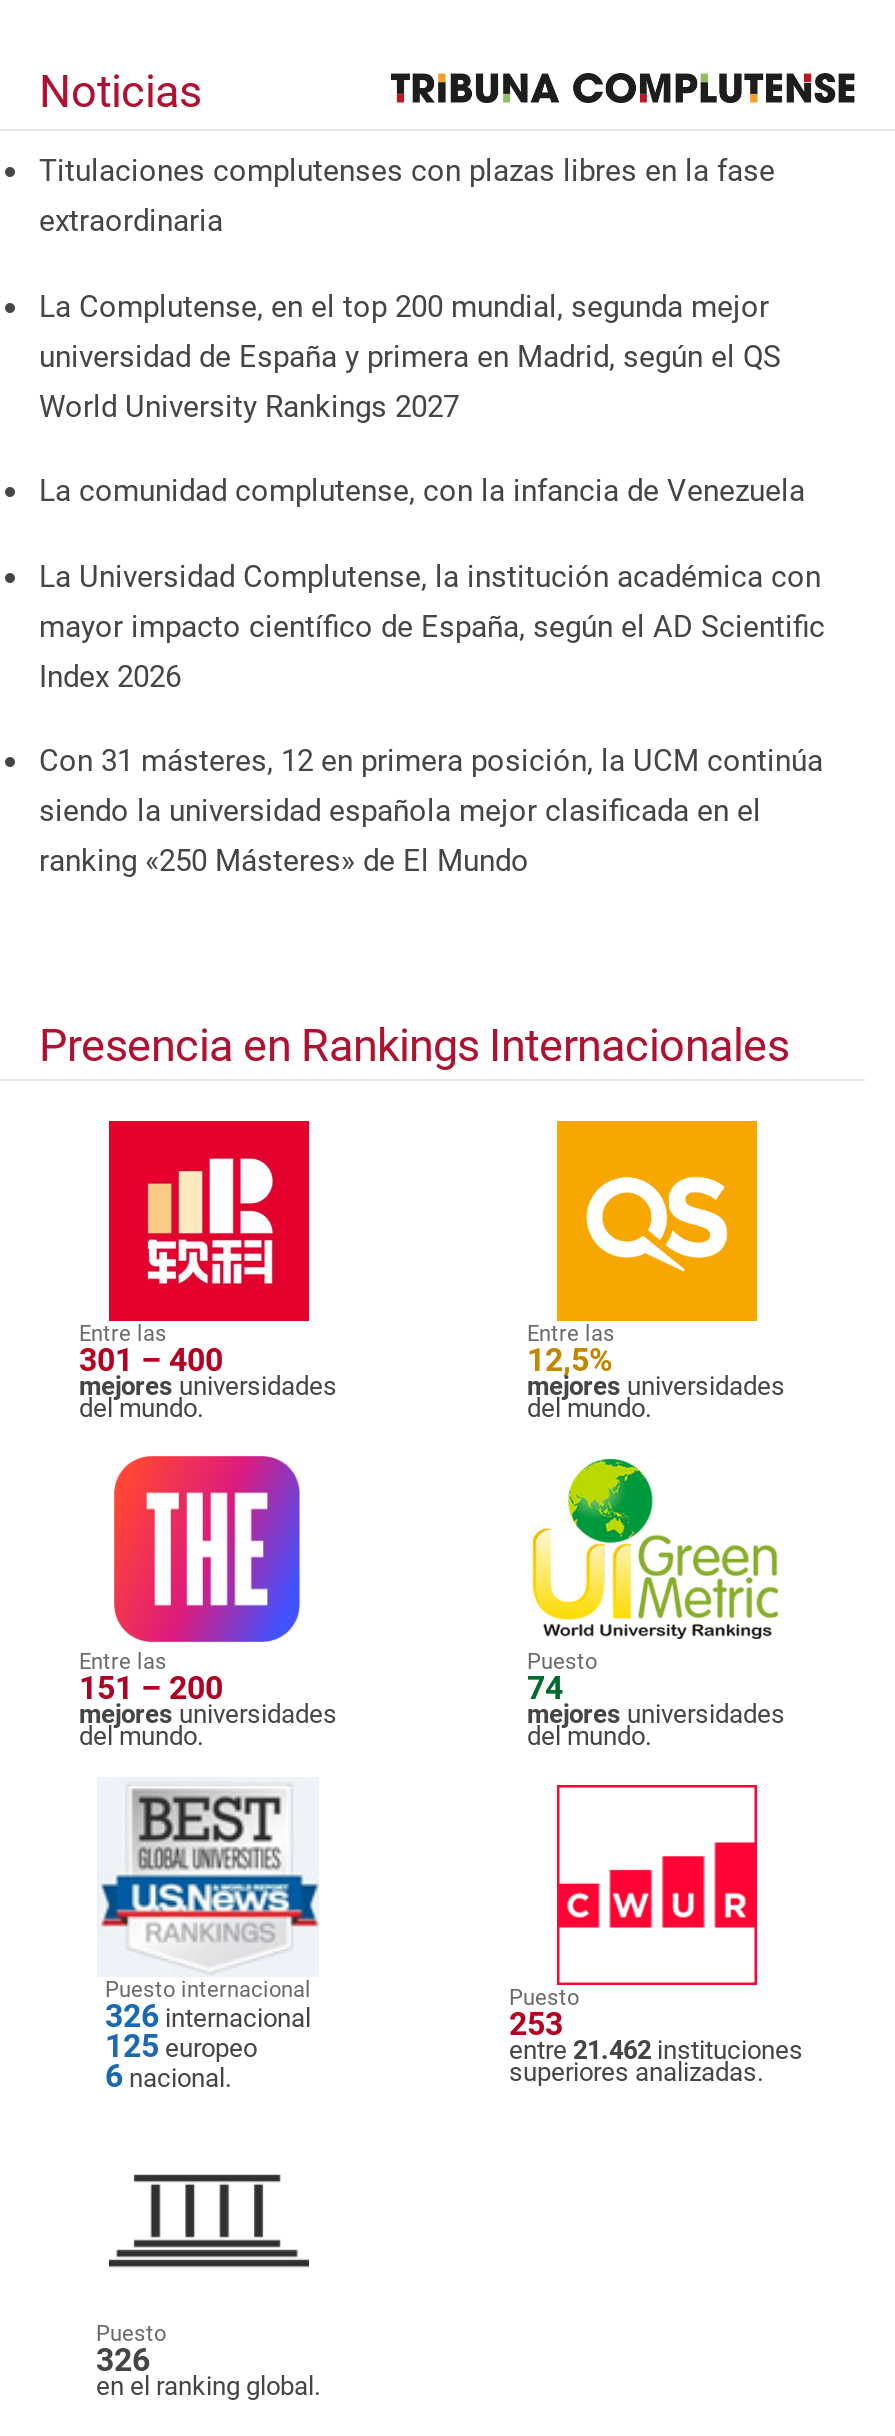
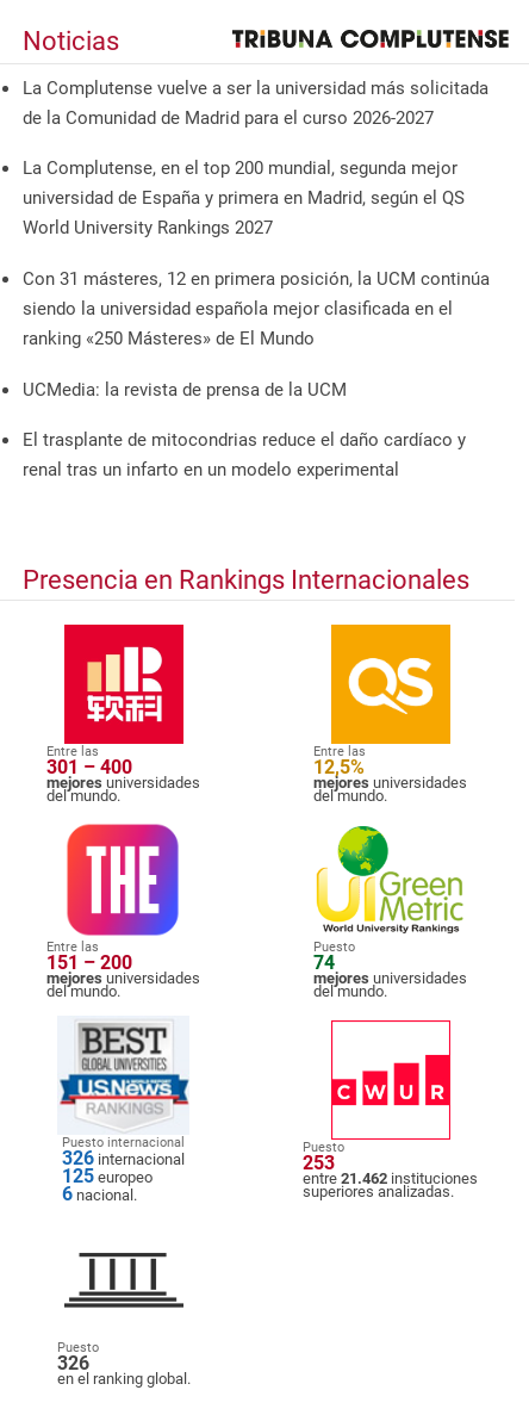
[39,153,775,239] Titulaciones complutenses con plazas libres en la fase | extraordinaria -> [23,77,488,129] La Complutense vuelve a ser la universidad más solicitada | de la Comunidad de Madrid para el curso 2026-2027
[39,473,825,694] La comunidad complutense, con la infancia de Venezuela | La Universidad Complutense, la institución académica con | mayor impacto científico de España, según el AD Scientific | Index 2026 -> none
moved [39,743,823,879] -> [23,268,490,349]: Con 31 másteres, 12 en primera posición, la UCM continúa | siendo la universidad española mejor clasificada en el | ranking «250 Másteres» de El Mundo
none -> [23,379,466,481] UCMedia: la revista de prensa de la UCM | El trasplante de mitocondrias reduce el daño cardíaco y | renal tras un infarto en un modelo experimental

